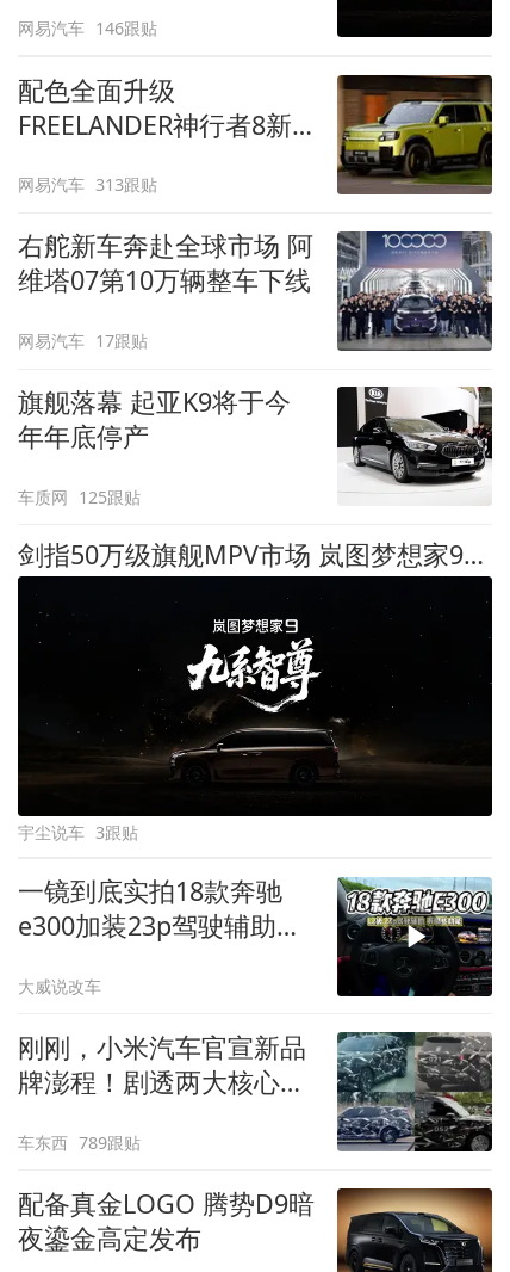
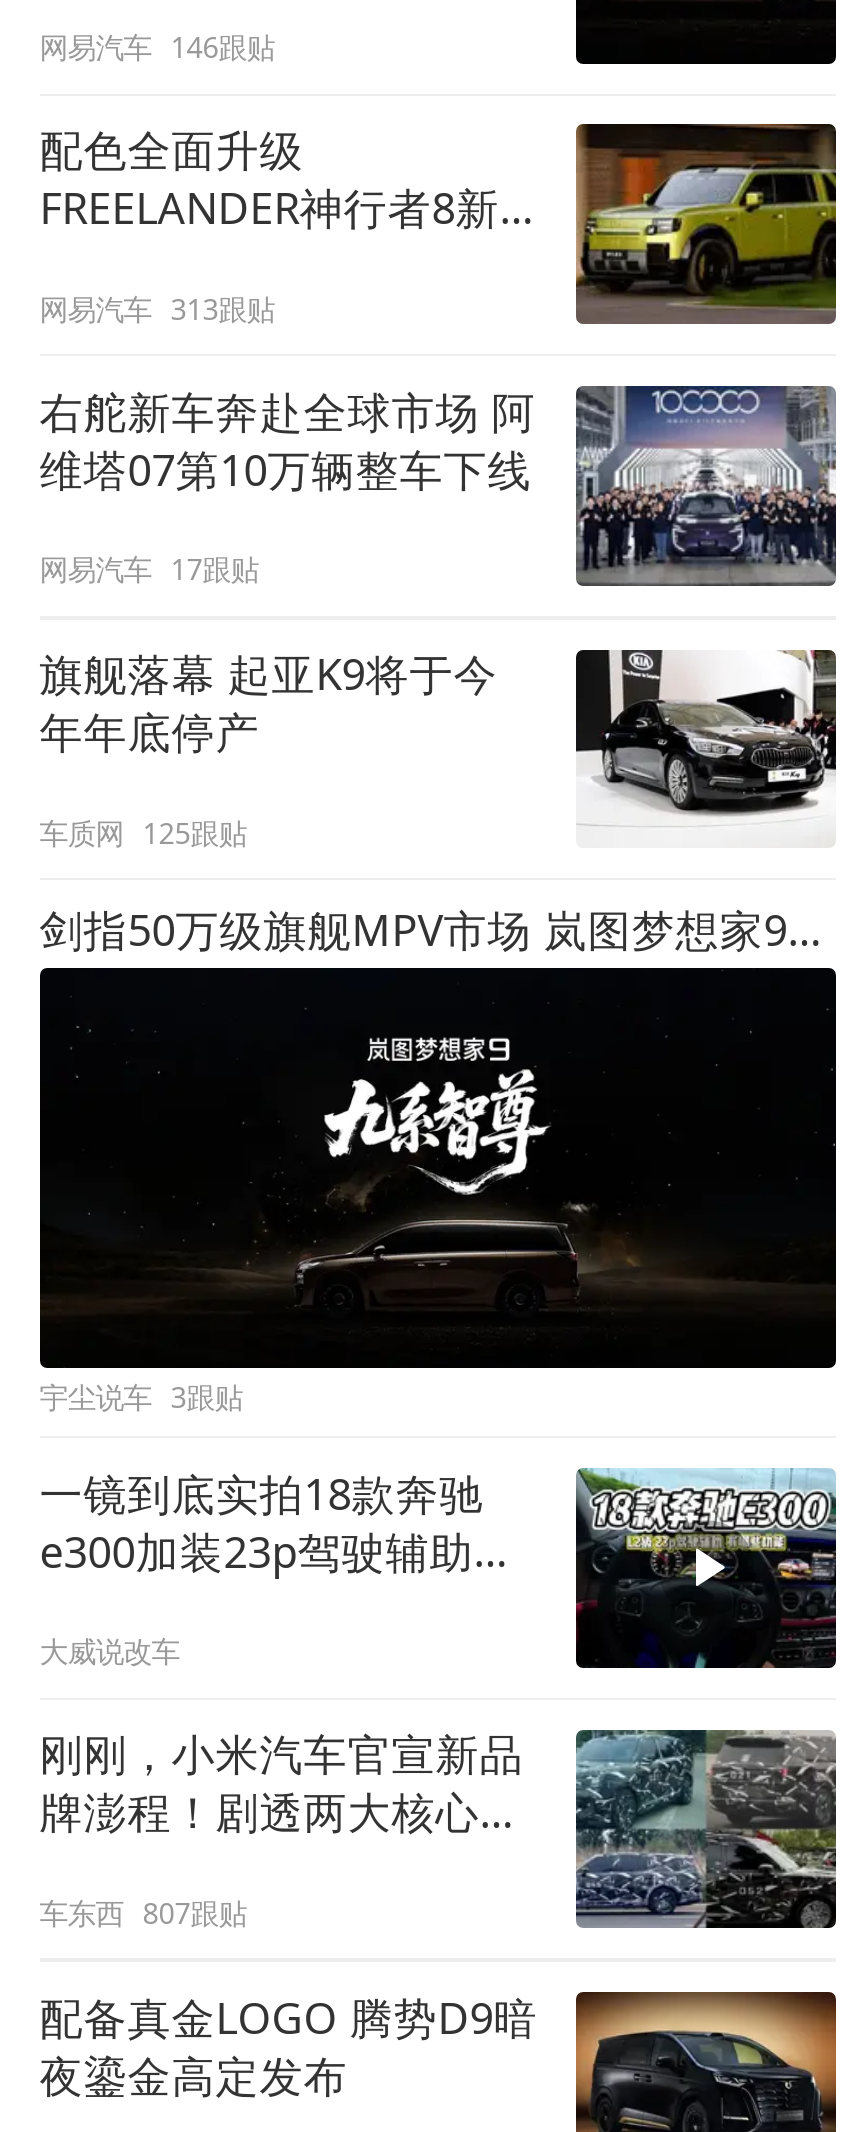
[18,1131,141,1153] 车东西 789跟贴 -> [39,1893,247,1931] 车东西 807跟贴

